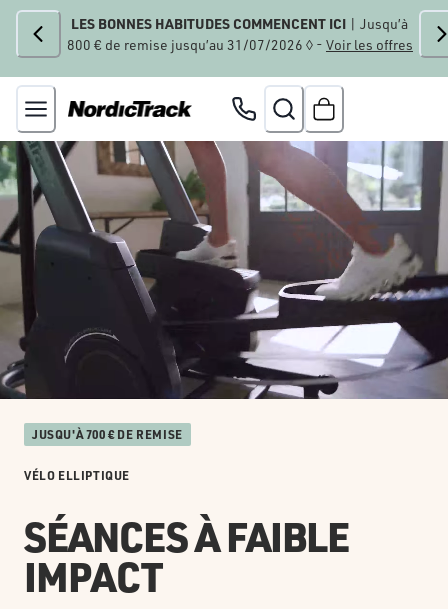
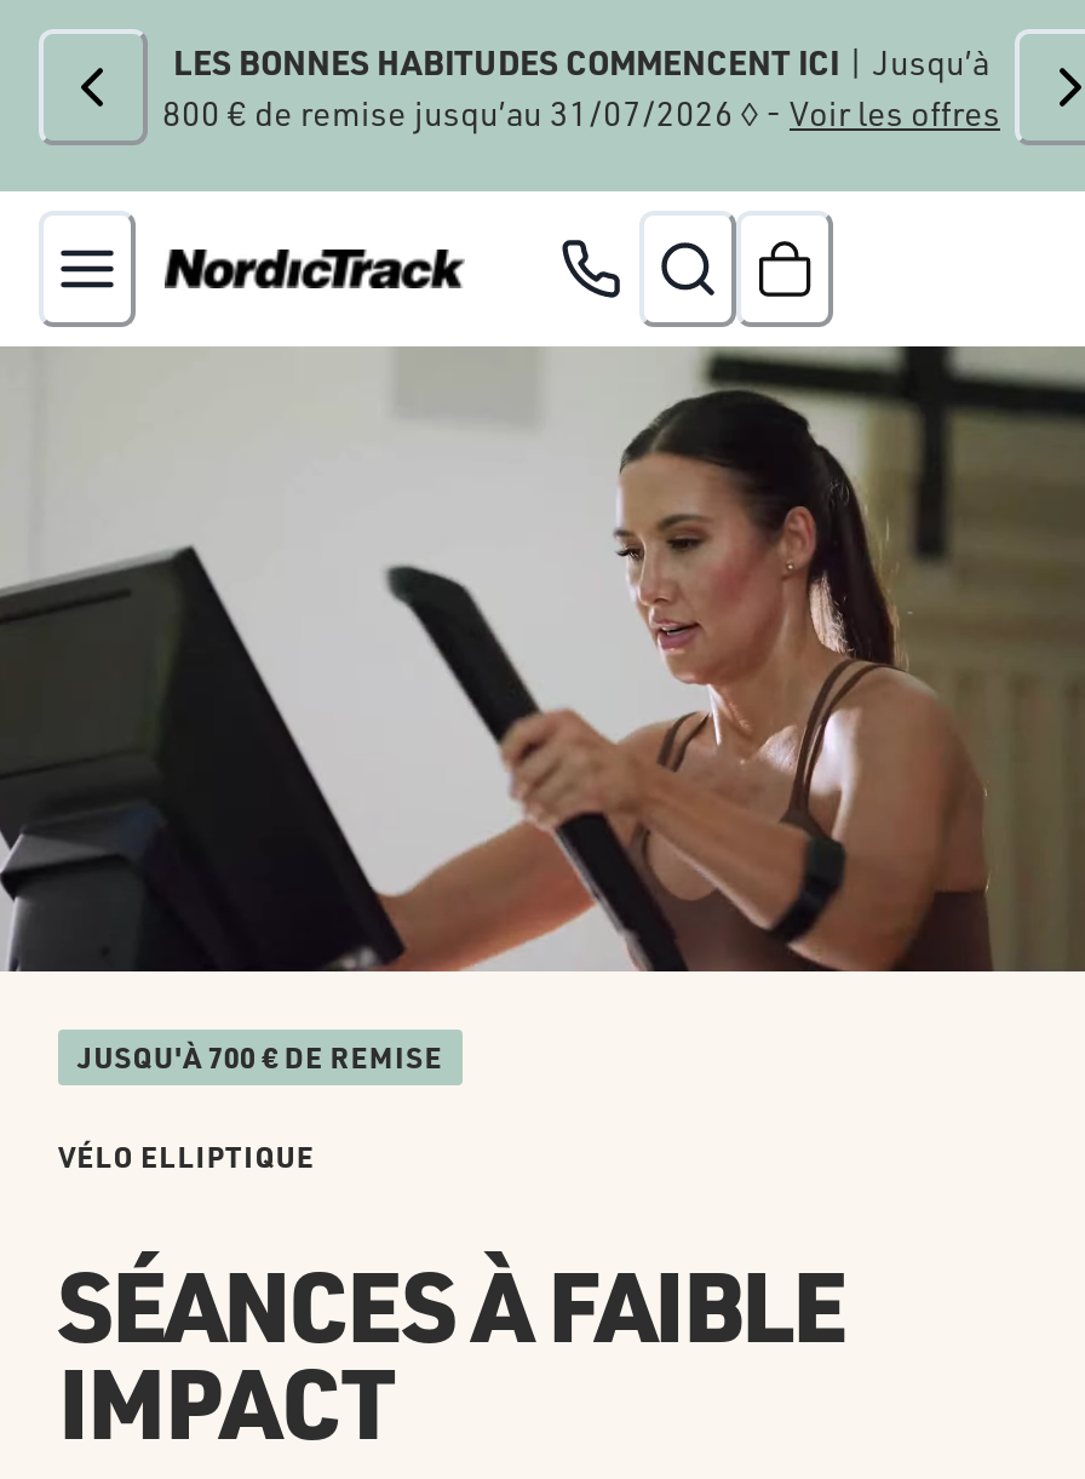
[3,141,445,400] [image] -> [7,344,1078,974] [image]

